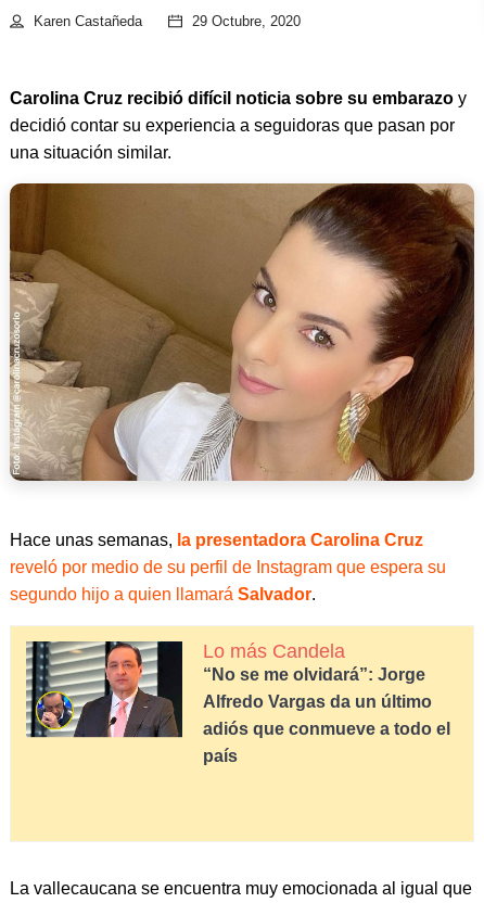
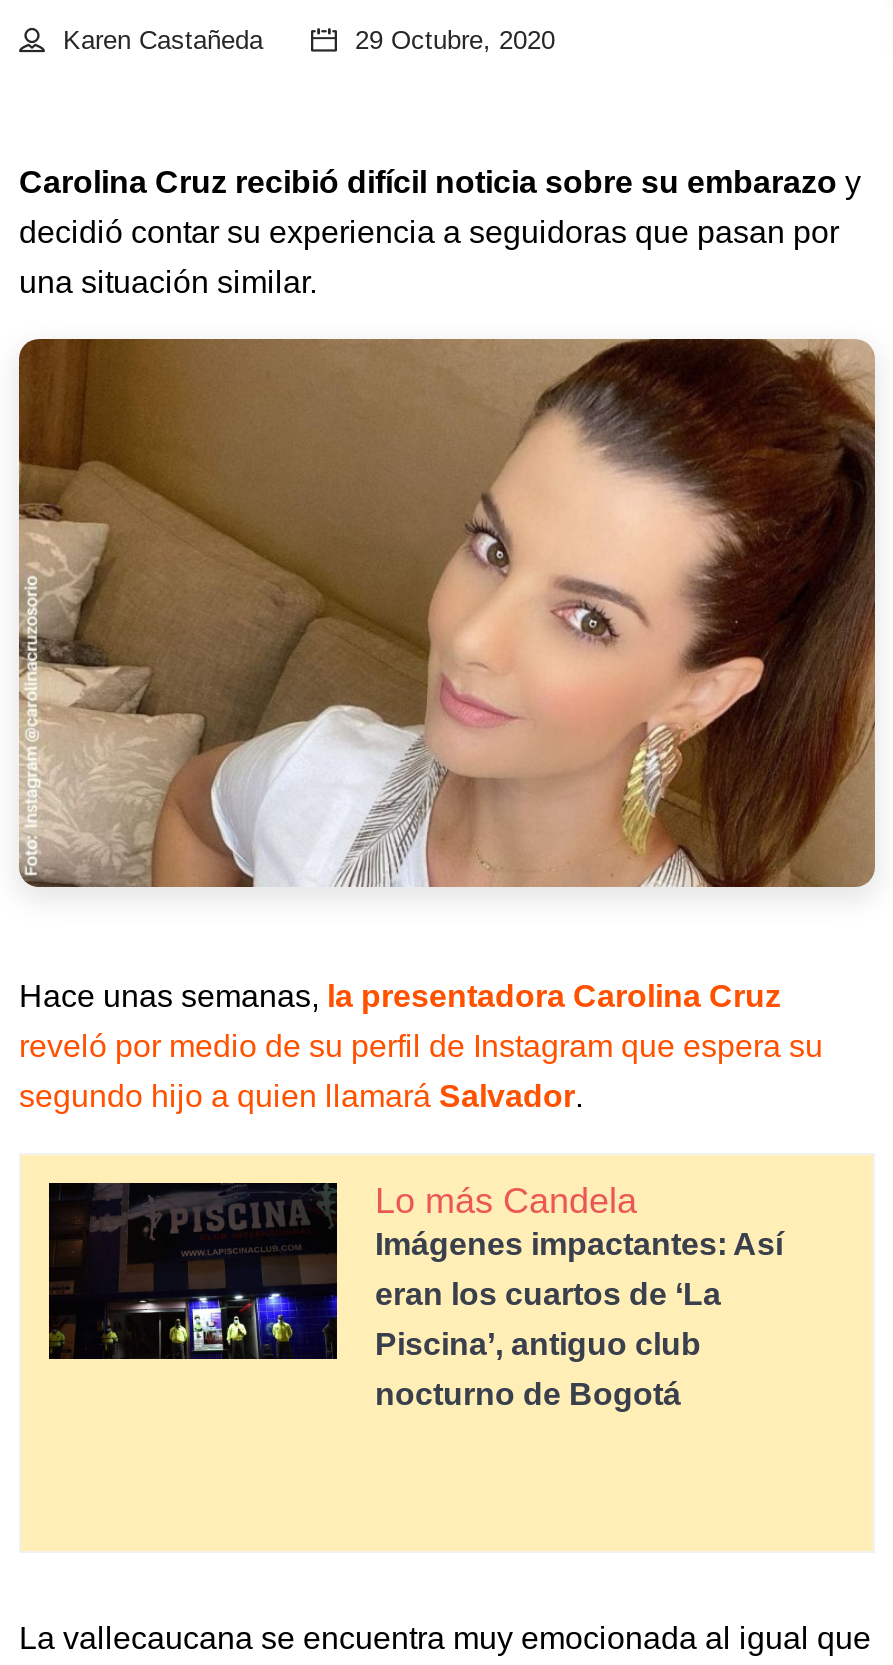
[26,640,425,738] [image] | “No se me olvidará”: Jorge -> [47,1181,783,1361] [image] | Imágenes impactantes: Así
[203,693,432,711] Alfredo Vargas da un último -> [375,1277,721,1311] eran los cuartos de ‘La
[203,720,450,738] adiós que conmueve a todo el -> [375,1327,701,1361] Piscina’, antiguo club
[203,747,238,765] país -> [375,1377,681,1411] nocturno de Bogotá

